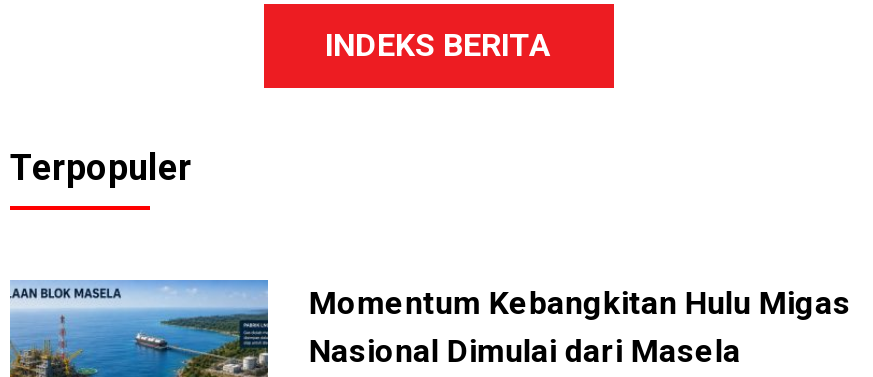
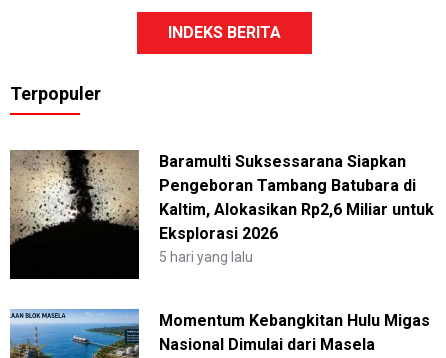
none -> [9,149,434,280] [image] | Baramulti Suksessarana Siapkan | Pengeboran Tambang Batubara di | Kaltim, Alokasikan Rp2,6 Miliar untuk | Eksplorasi 2026 | 5 hari yang lalu

